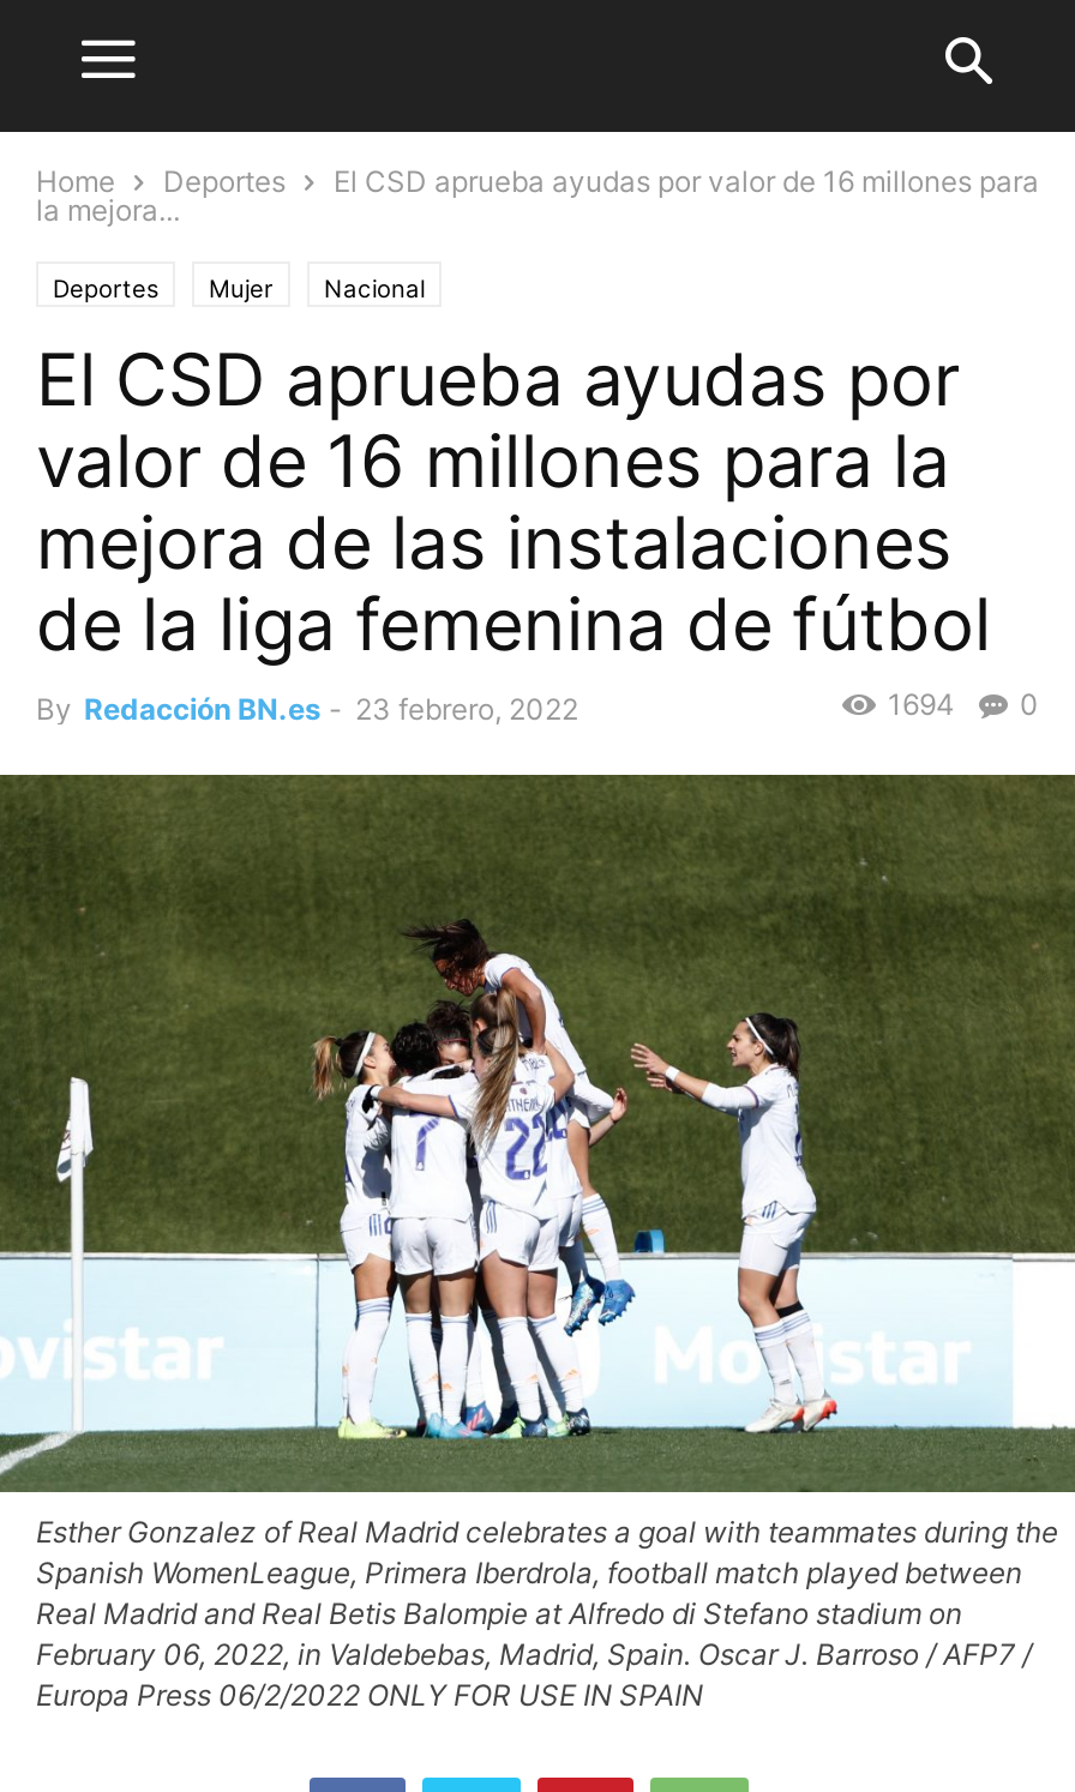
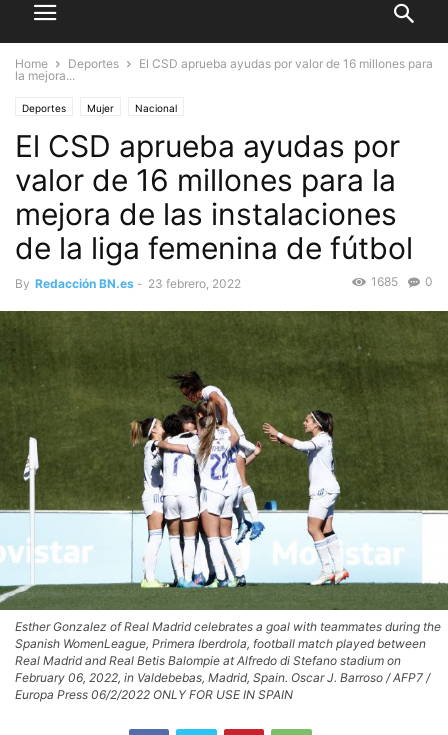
[888,686,1039,722] 1694 0 -> [371,274,433,289] 1685 0

